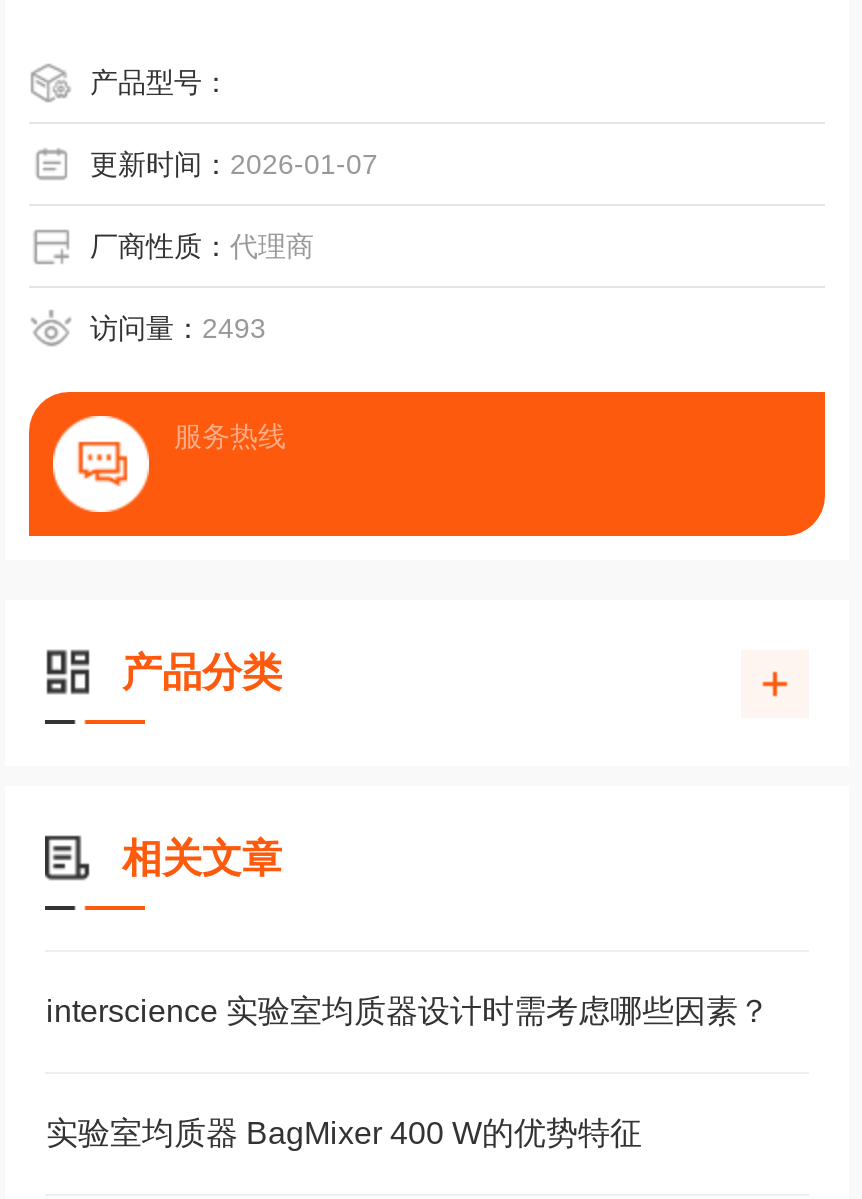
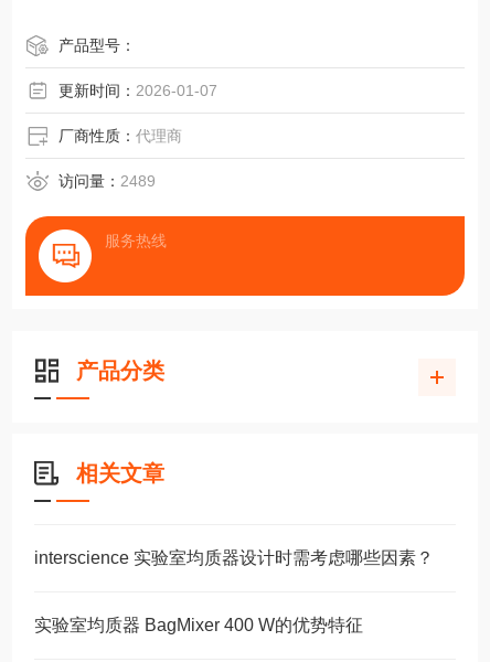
[90,312,266,344] 访问量：2493 -> [59,172,156,190] 访问量：2489

